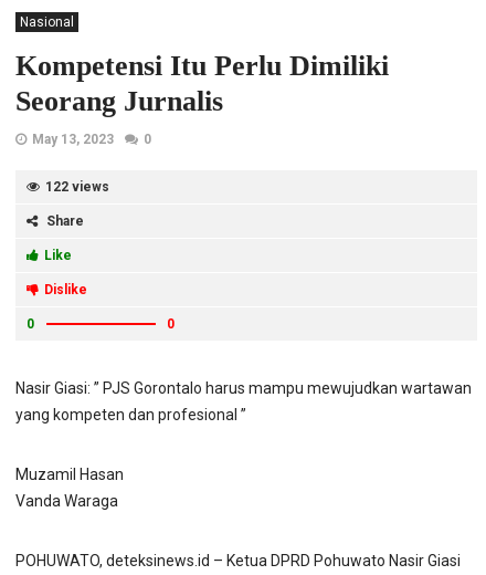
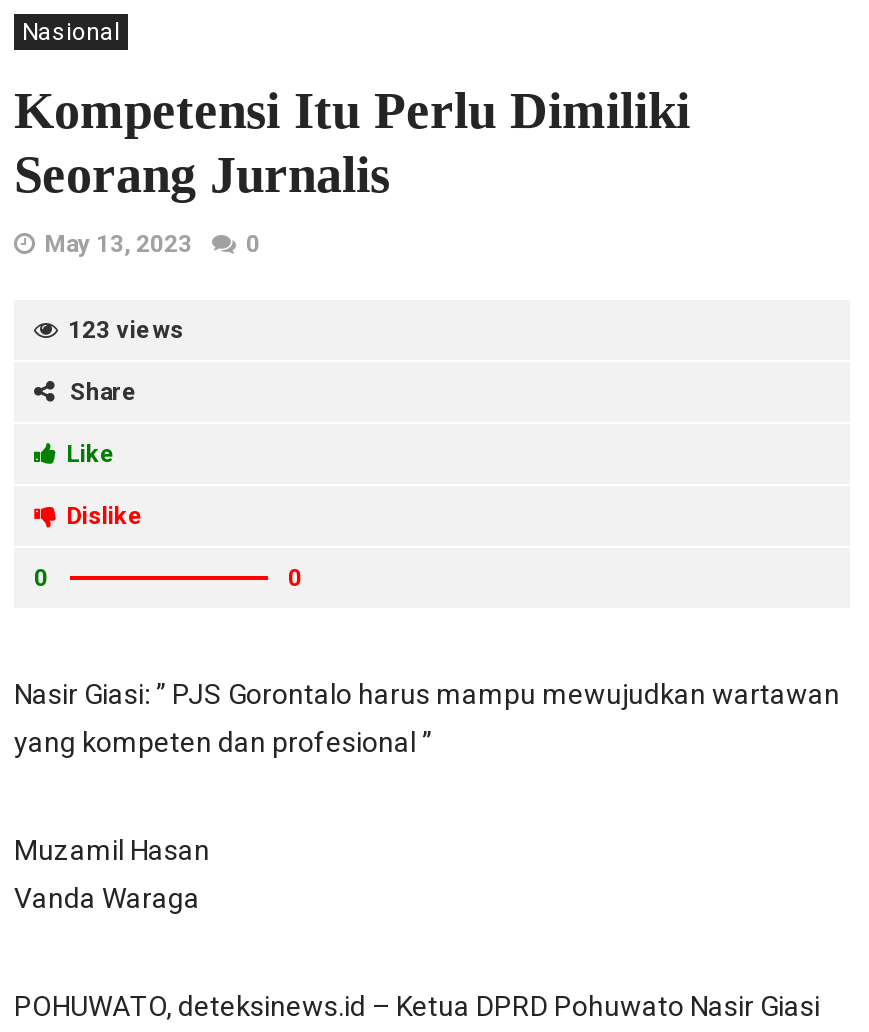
[45,179,109,195] 122 views -> [68,316,184,344] 123 views

